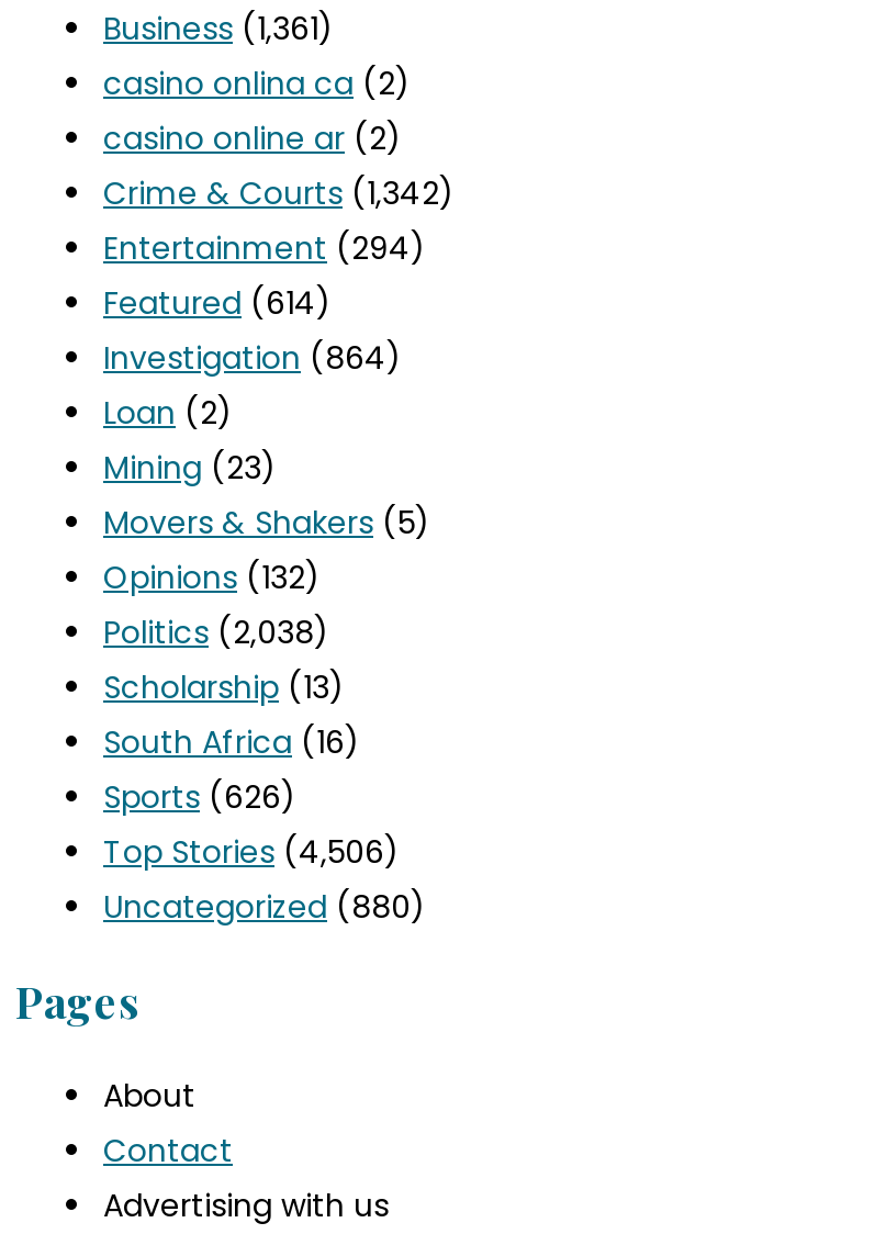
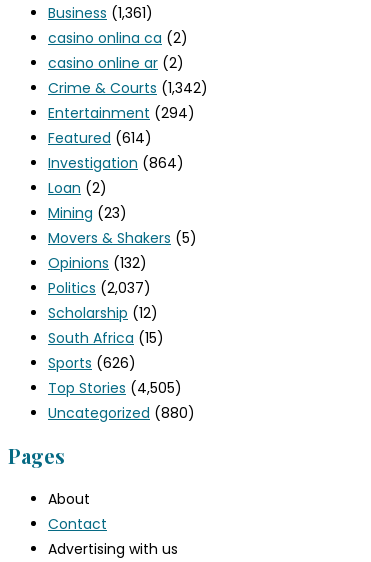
[103,610,329,654] Politics (2,038) -> [48,278,151,298] Politics (2,037)
[103,665,345,709] Scholarship (13) -> [48,303,158,323] Scholarship (12)
[103,720,360,764] South Africa (16) -> [48,328,164,348] South Africa (15)
[103,830,400,873] Top Stories (4,506) -> [48,378,182,398] Top Stories (4,505)

